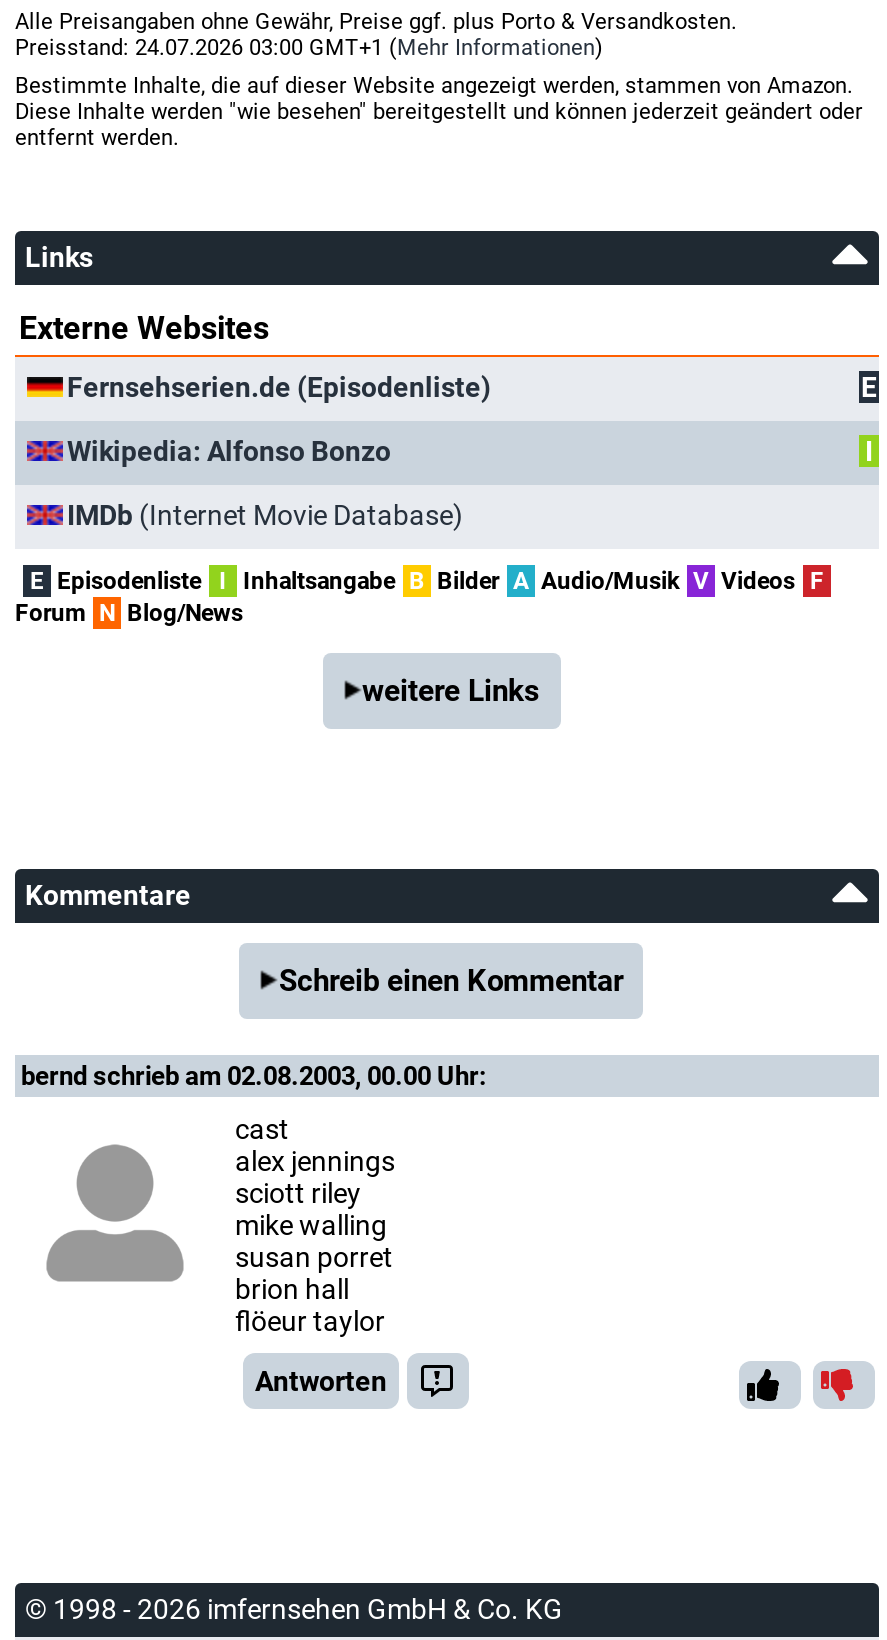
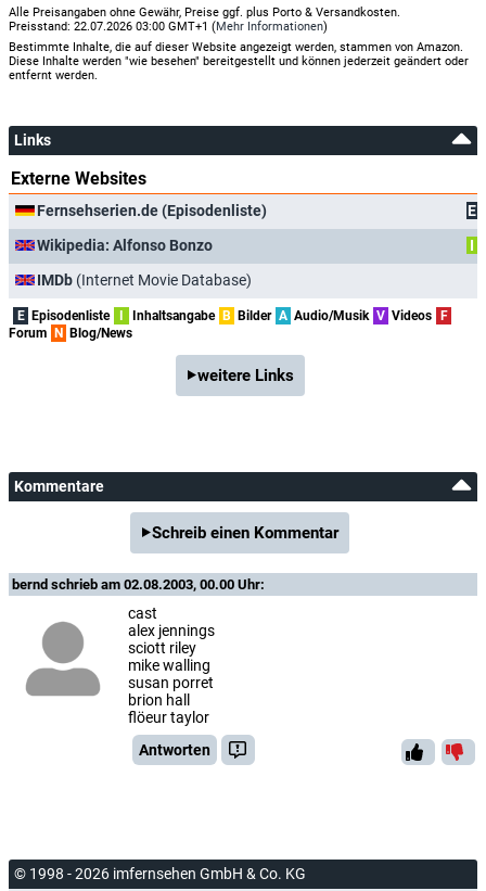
[15,34,603,60] Preisstand: 24.07.2026 03:00 GMT+1 (Mehr Informationen) -> [9,19,328,33] Preisstand: 22.07.2026 03:00 GMT+1 (Mehr Informationen)

